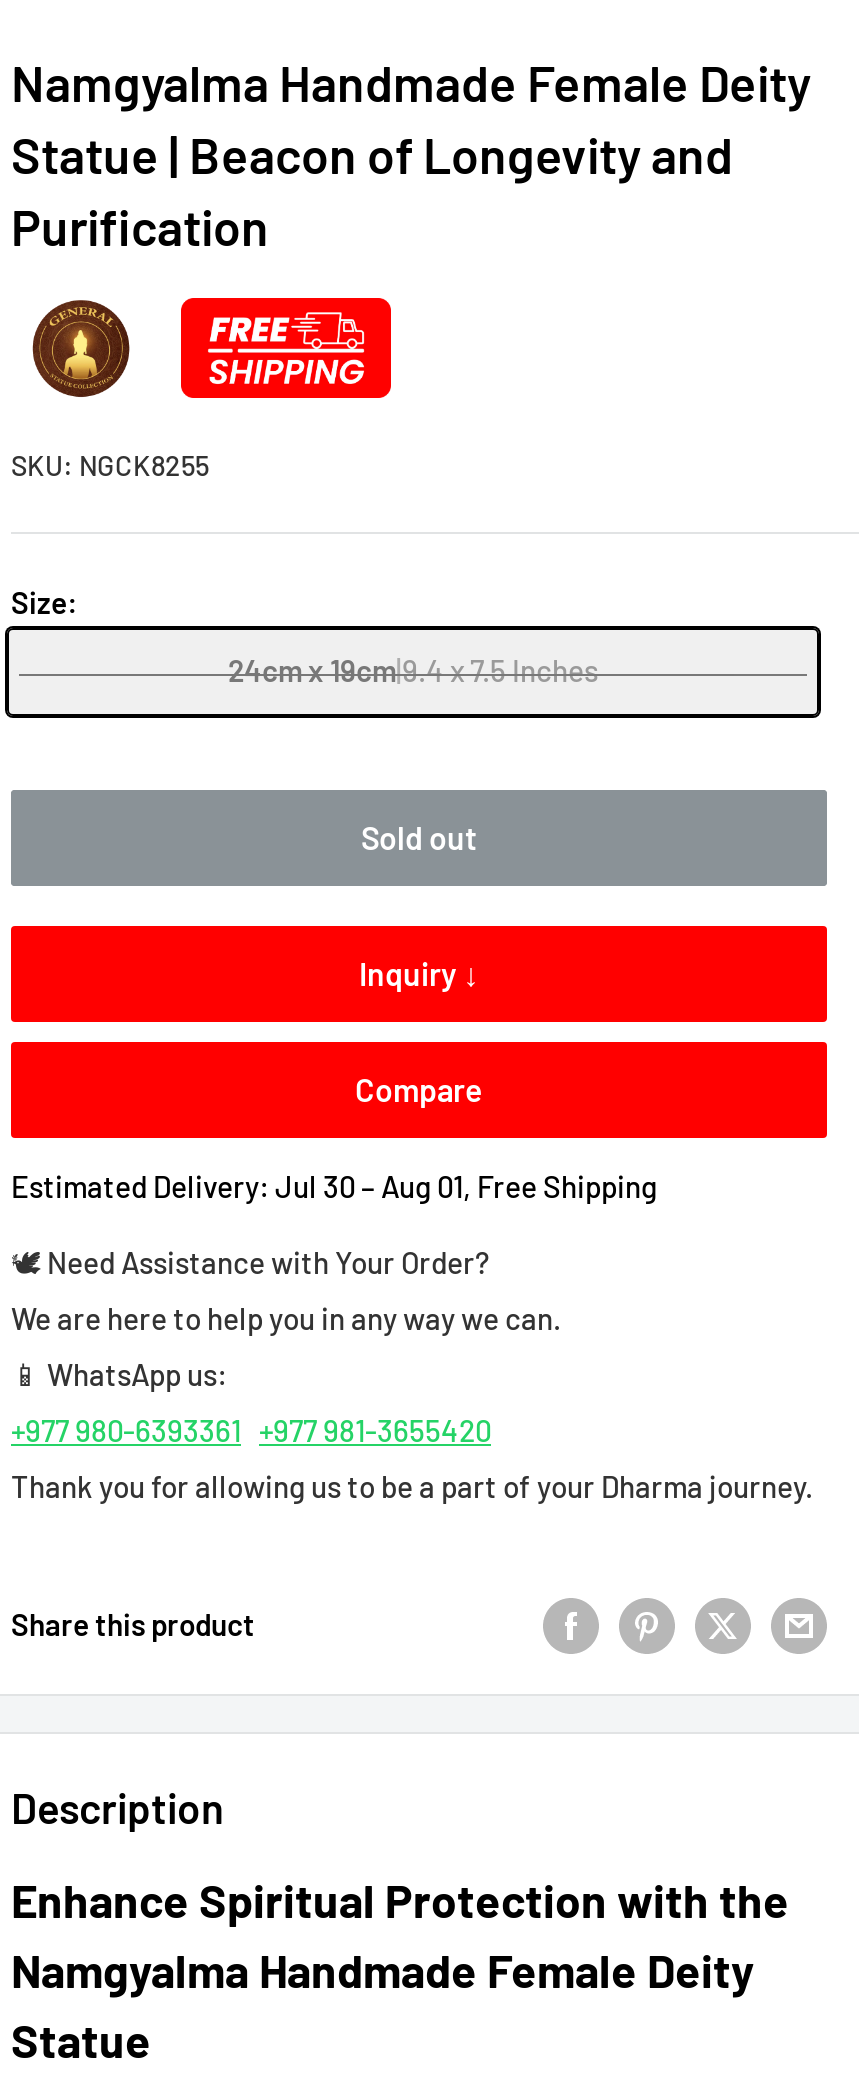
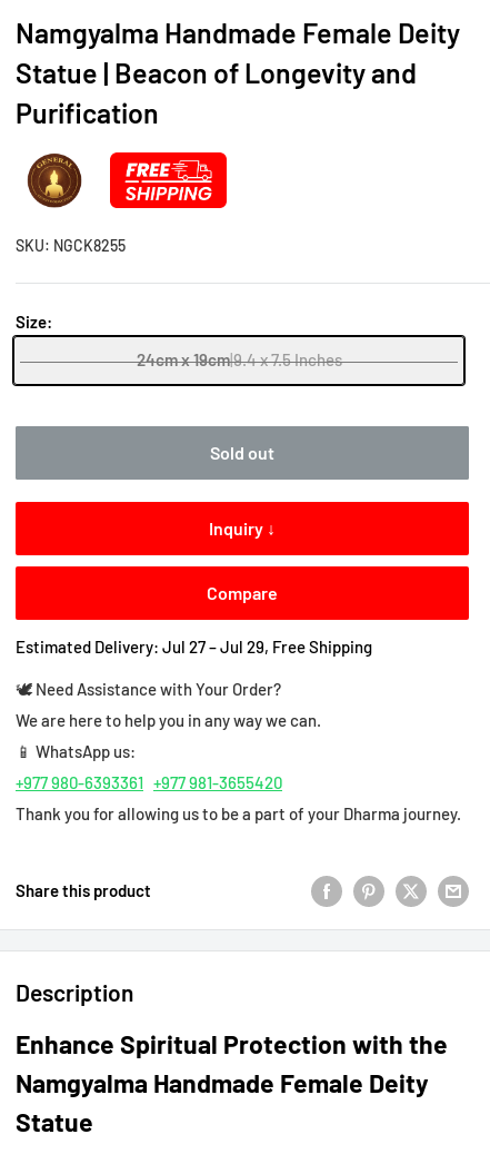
[11,1167,657,1203] Estimated Delivery: Jul 30 – Aug 01, Free Shipping -> [16,636,372,656] Estimated Delivery: Jul 27 – Jul 29, Free Shipping

